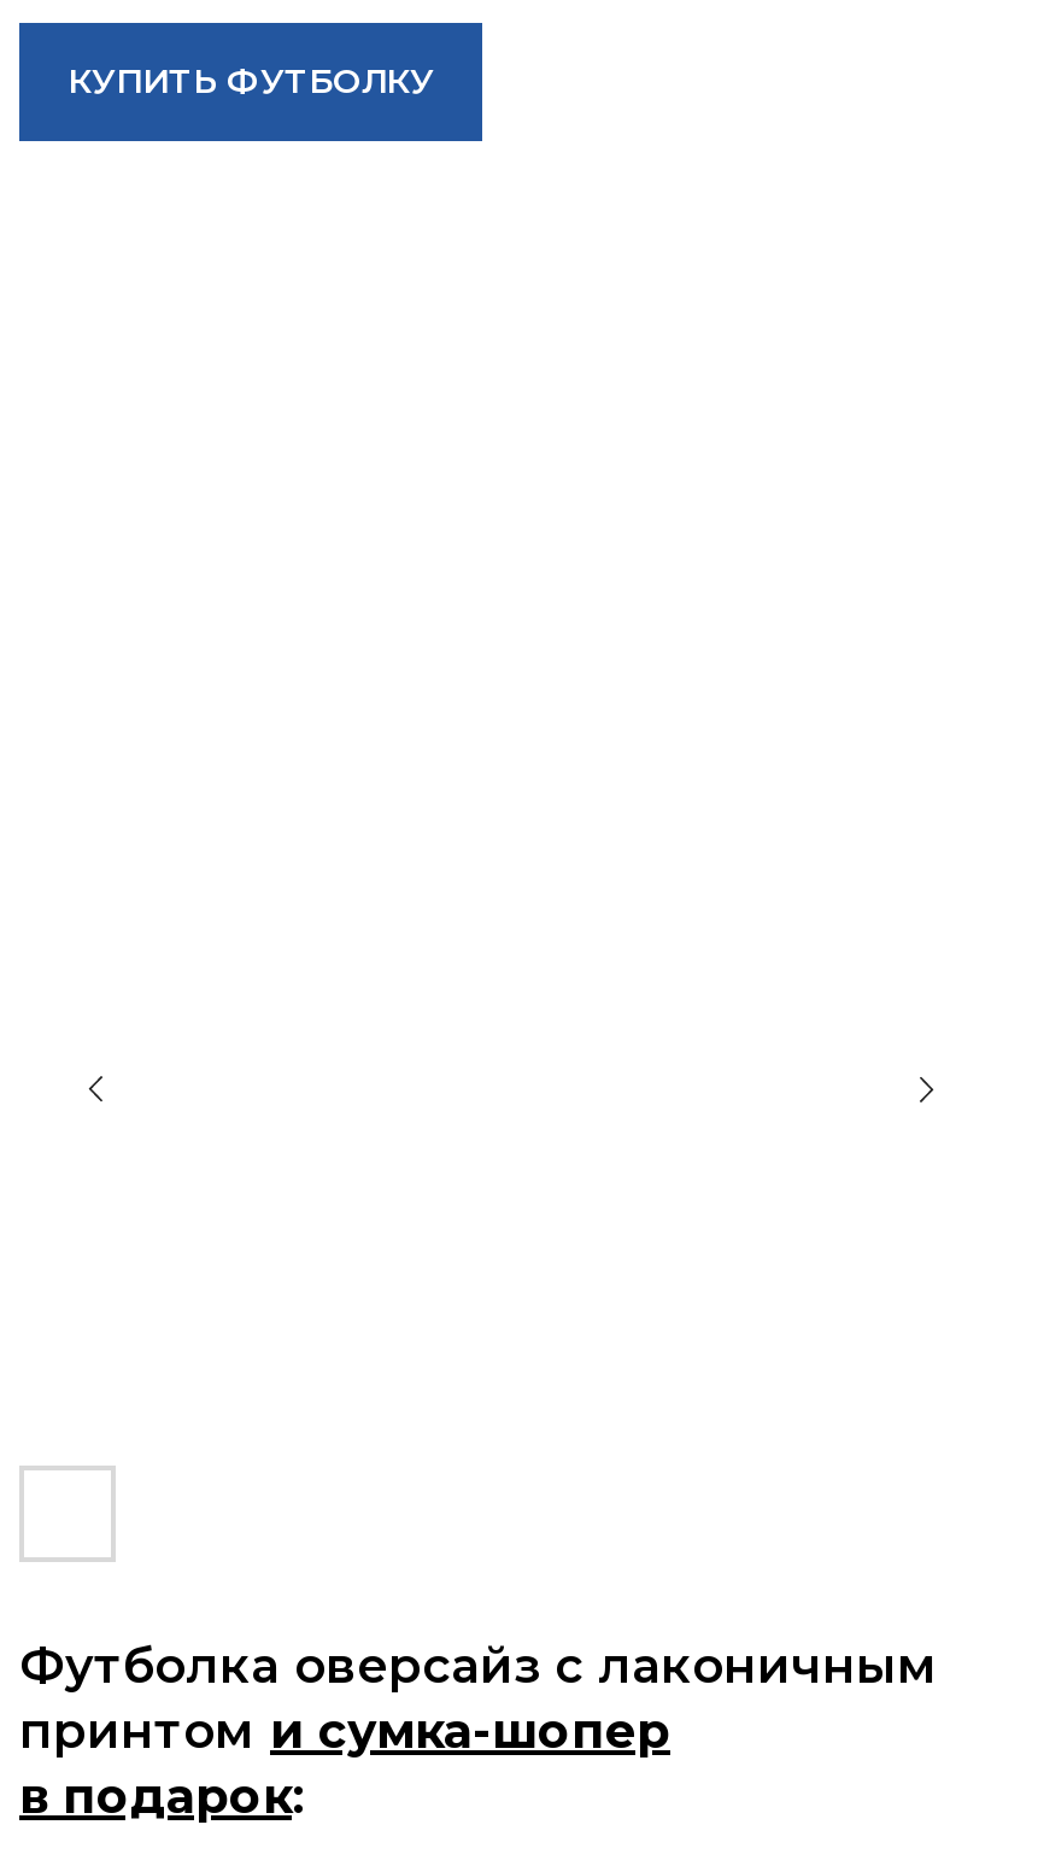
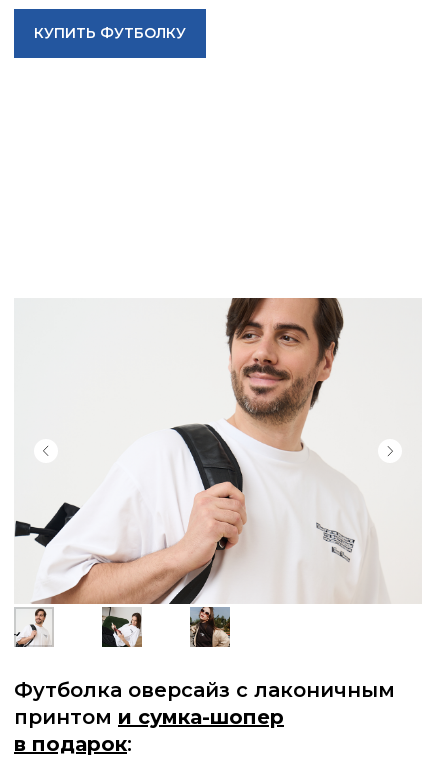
none -> [14,297,421,648] [image]

